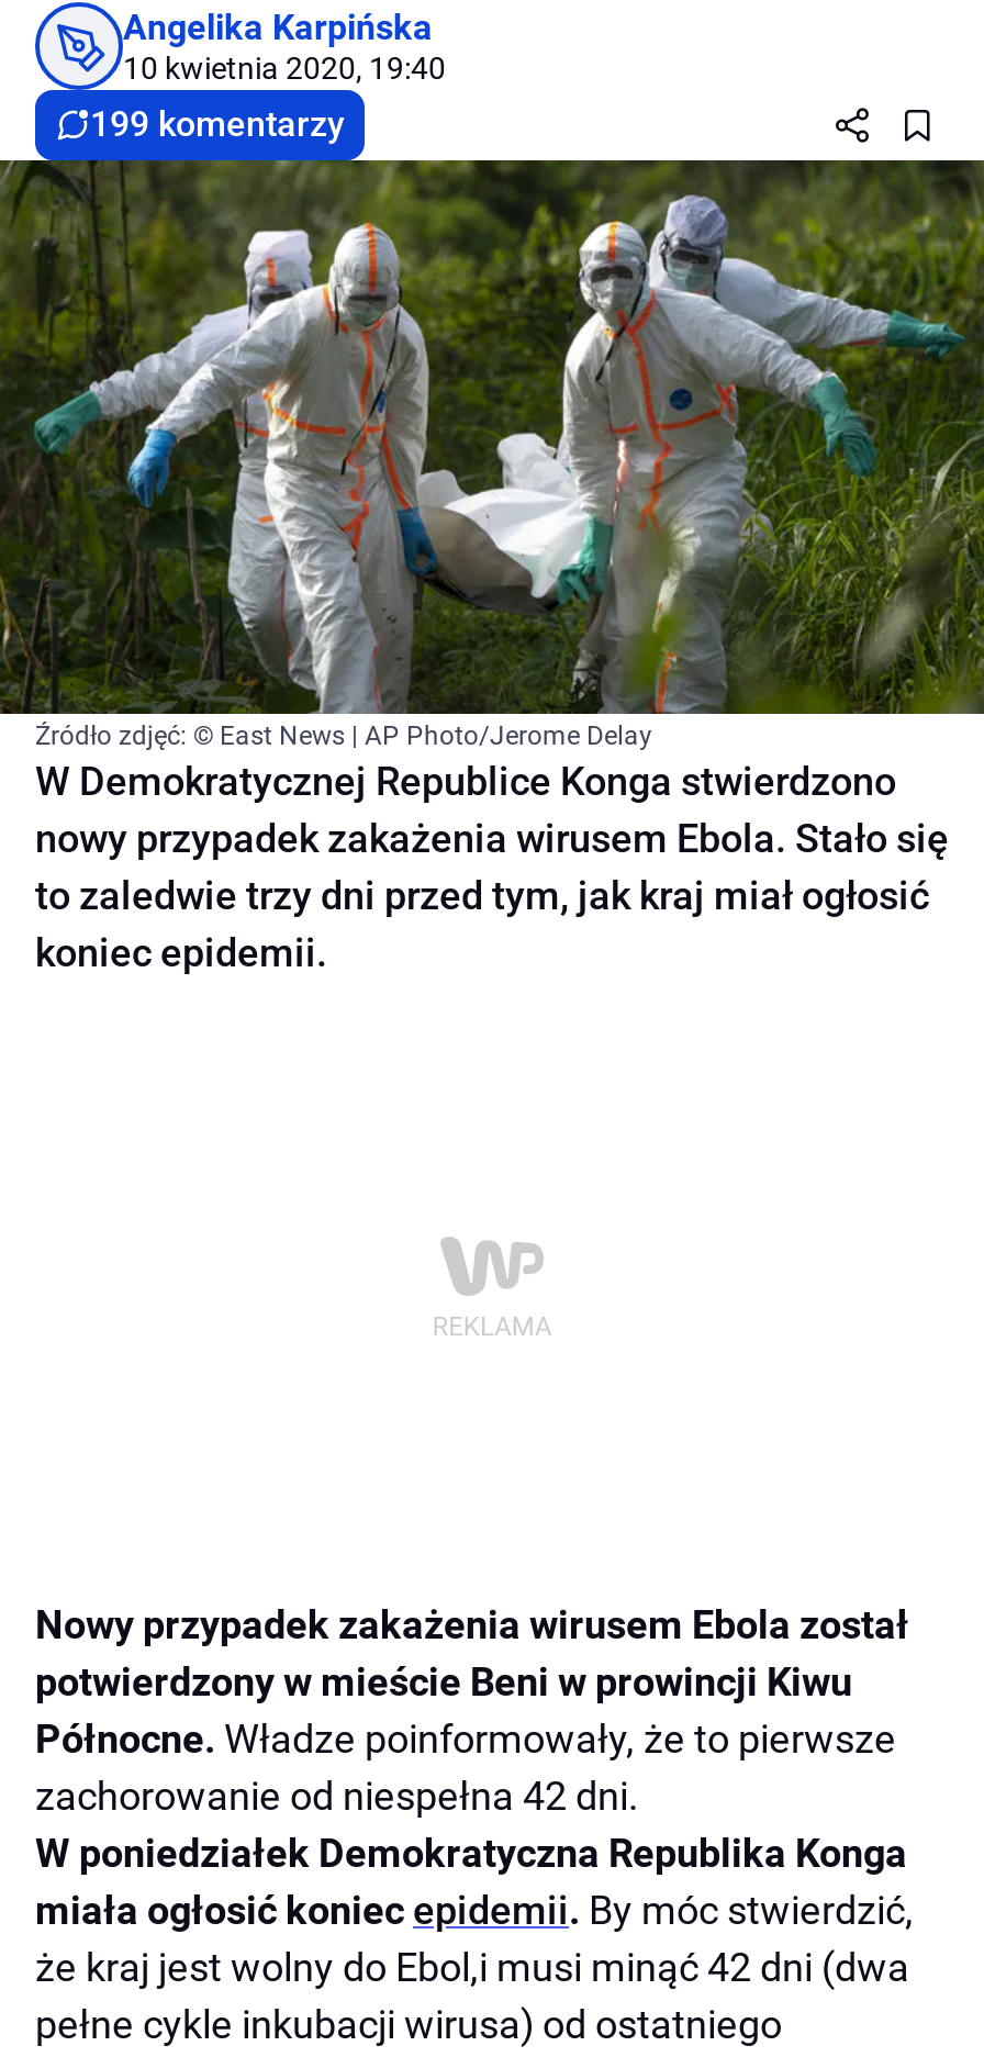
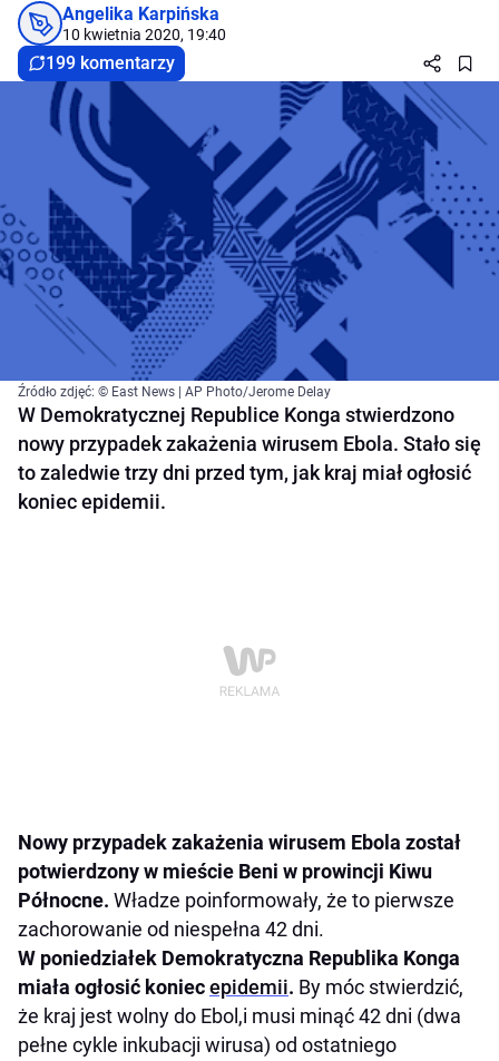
[7,158,977,716] [image] -> [3,80,496,382] [image]

